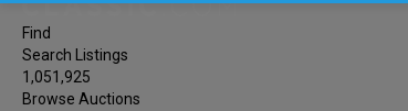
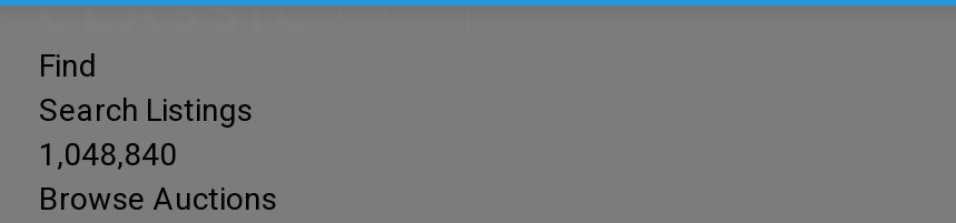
[22,68,91,86] 1,051,925 -> [39,136,177,172] 1,048,840

